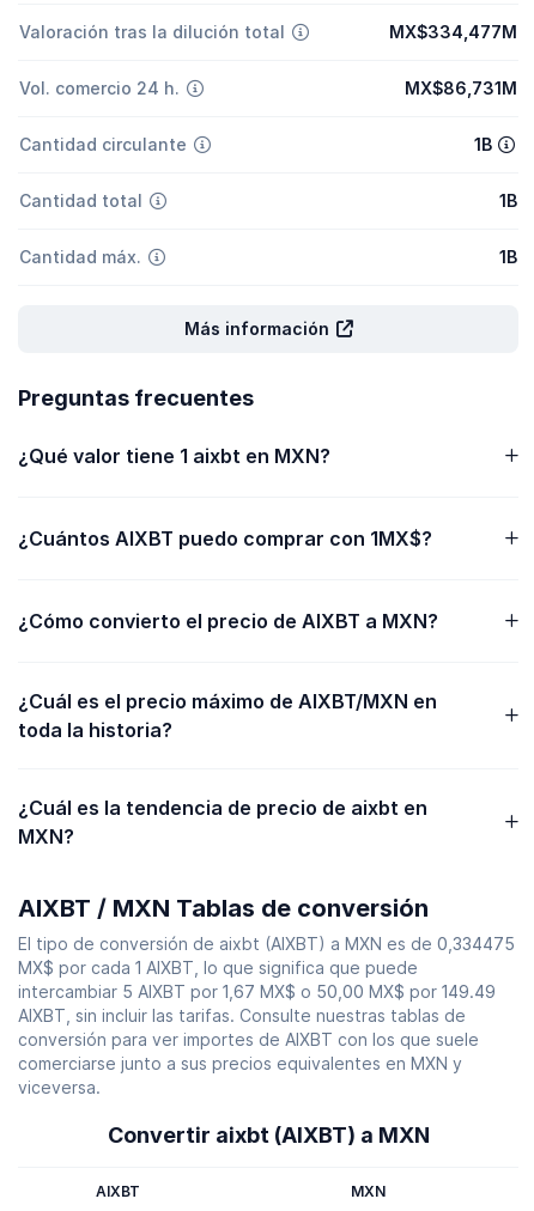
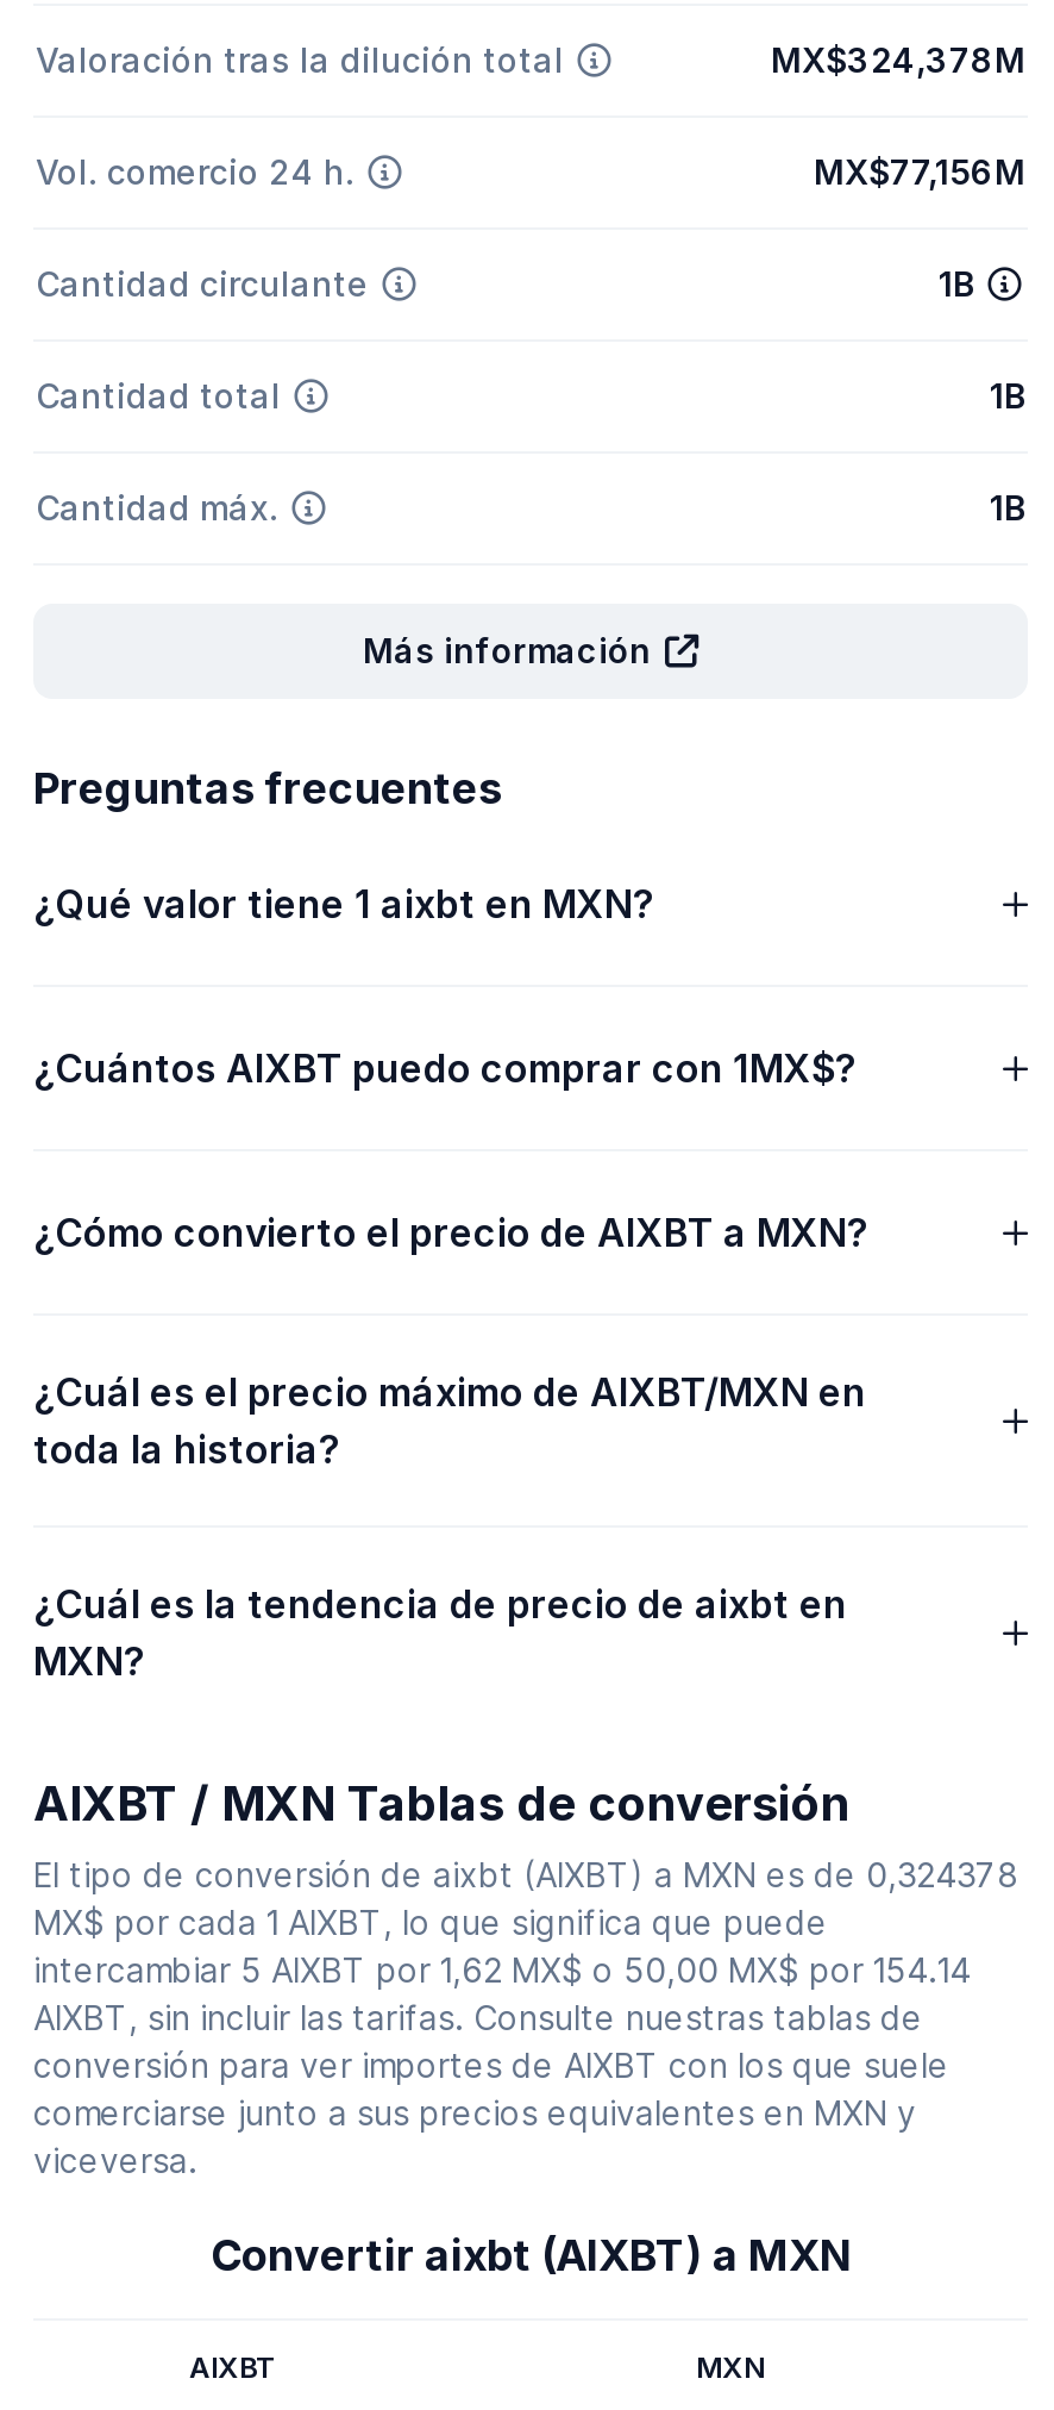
[389,22,517,42] MX$334,477M -> [771,39,1025,80] MX$324,378M
[405,78,517,98] MX$86,731M -> [814,151,1025,192] MX$77,156M
[18,933,515,954] El tipo de conversión de aixbt (AIXBT) a MXN es de 0,334475 -> [33,1854,1018,1894] El tipo de conversión de aixbt (AIXBT) a MXN es de 0,324378
[18,981,496,1002] intercambiar 5 AIXBT por 1,67 MX$ o 50,00 MX$ por 149.49 -> [33,1949,971,1990] intercambiar 5 AIXBT por 1,62 MX$ o 50,00 MX$ por 154.14

